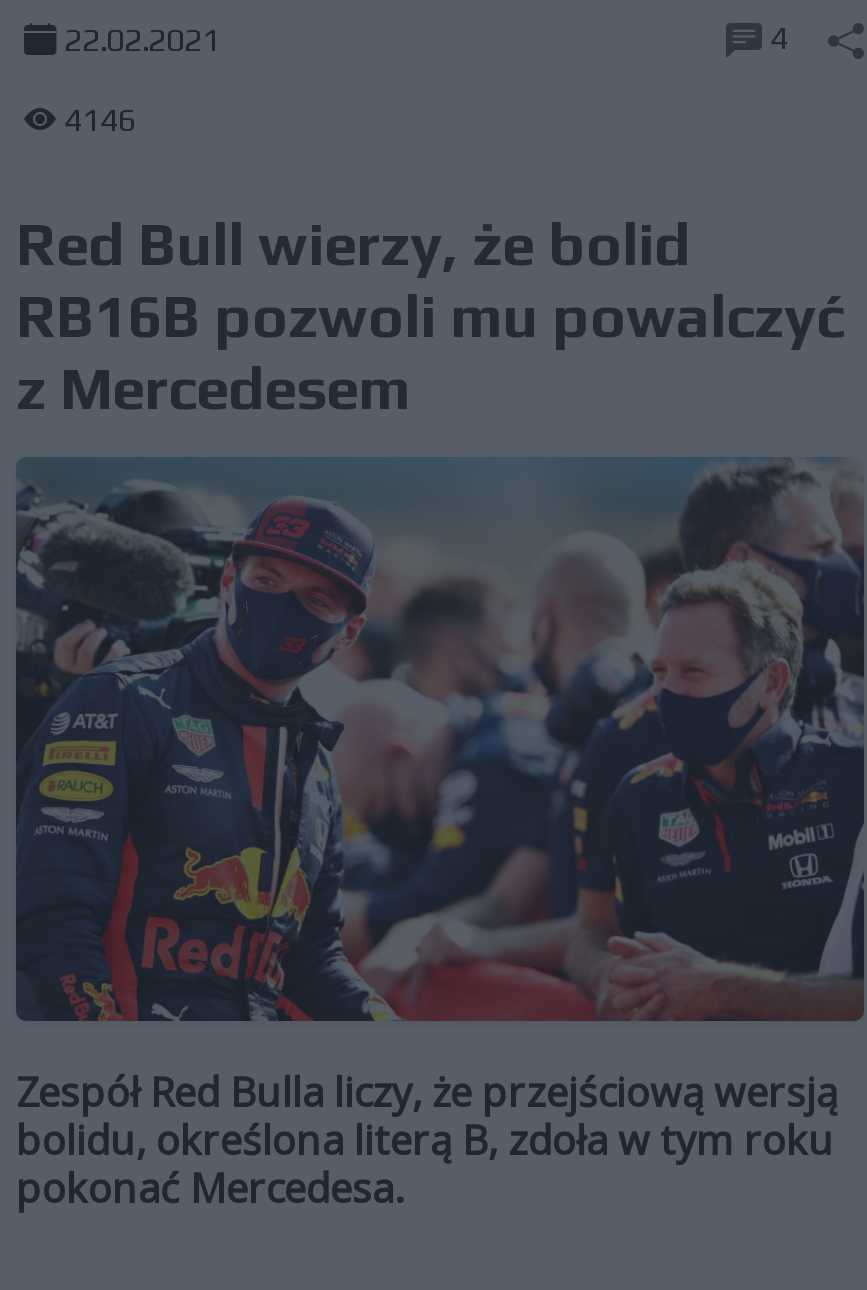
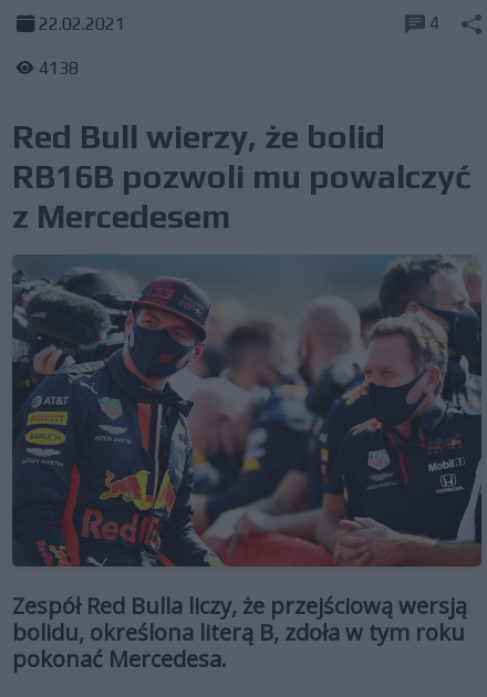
[64,101,136,139] 4146 -> [39,58,79,79] 4138

